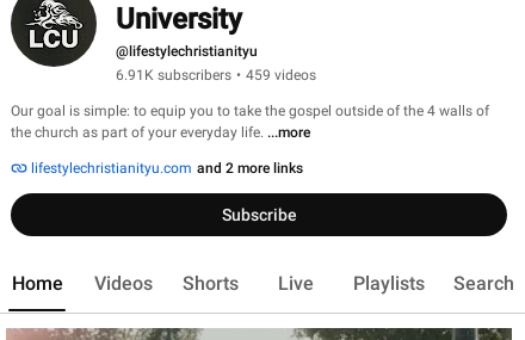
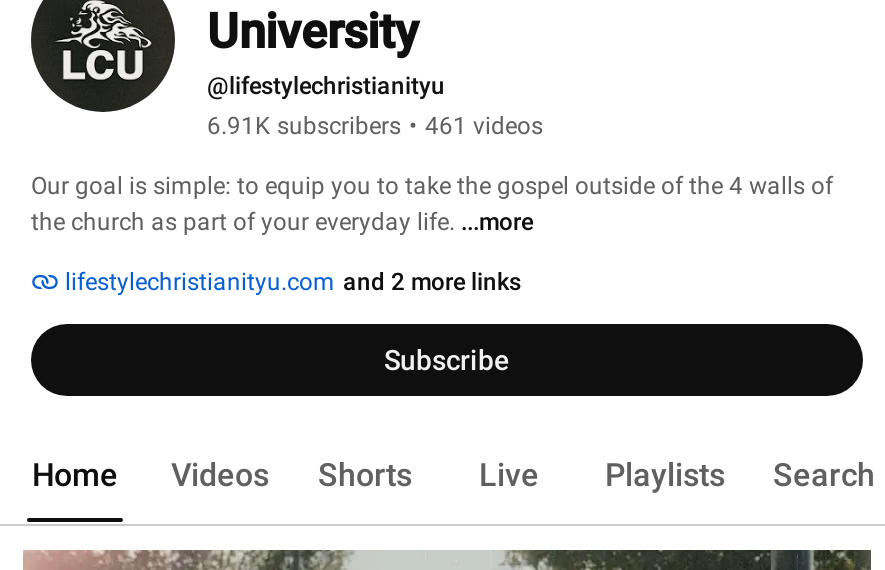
[116,67,316,84] 6.91K subscribers • 459 videos -> [207,112,543,140] 6.91K subscribers • 461 videos

